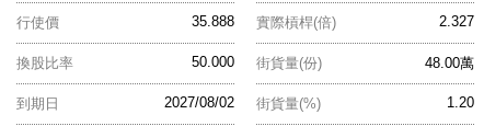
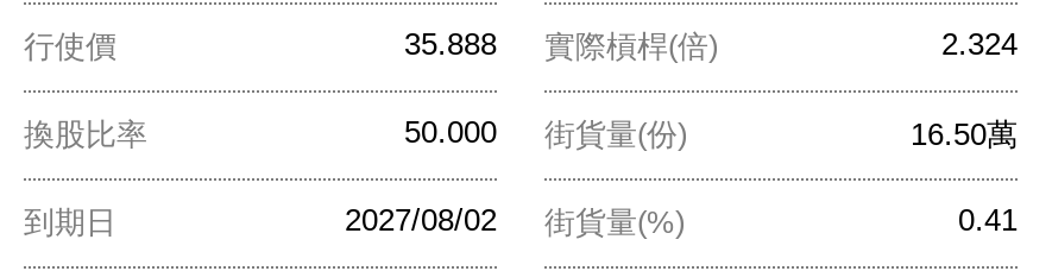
[439,13,474,30] 2.327 -> [941,26,1018,62] 2.324
[425,55,474,71] 48.00萬 -> [911,116,1018,152] 16.50萬
[447,94,474,111] 1.20 -> [958,202,1018,238] 0.41

